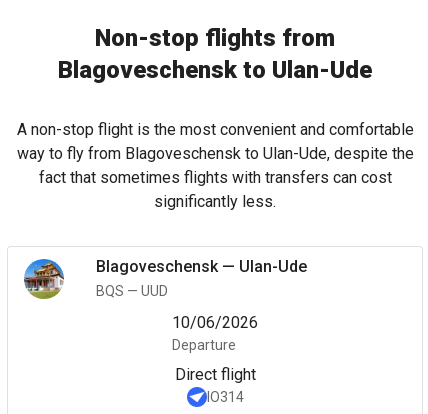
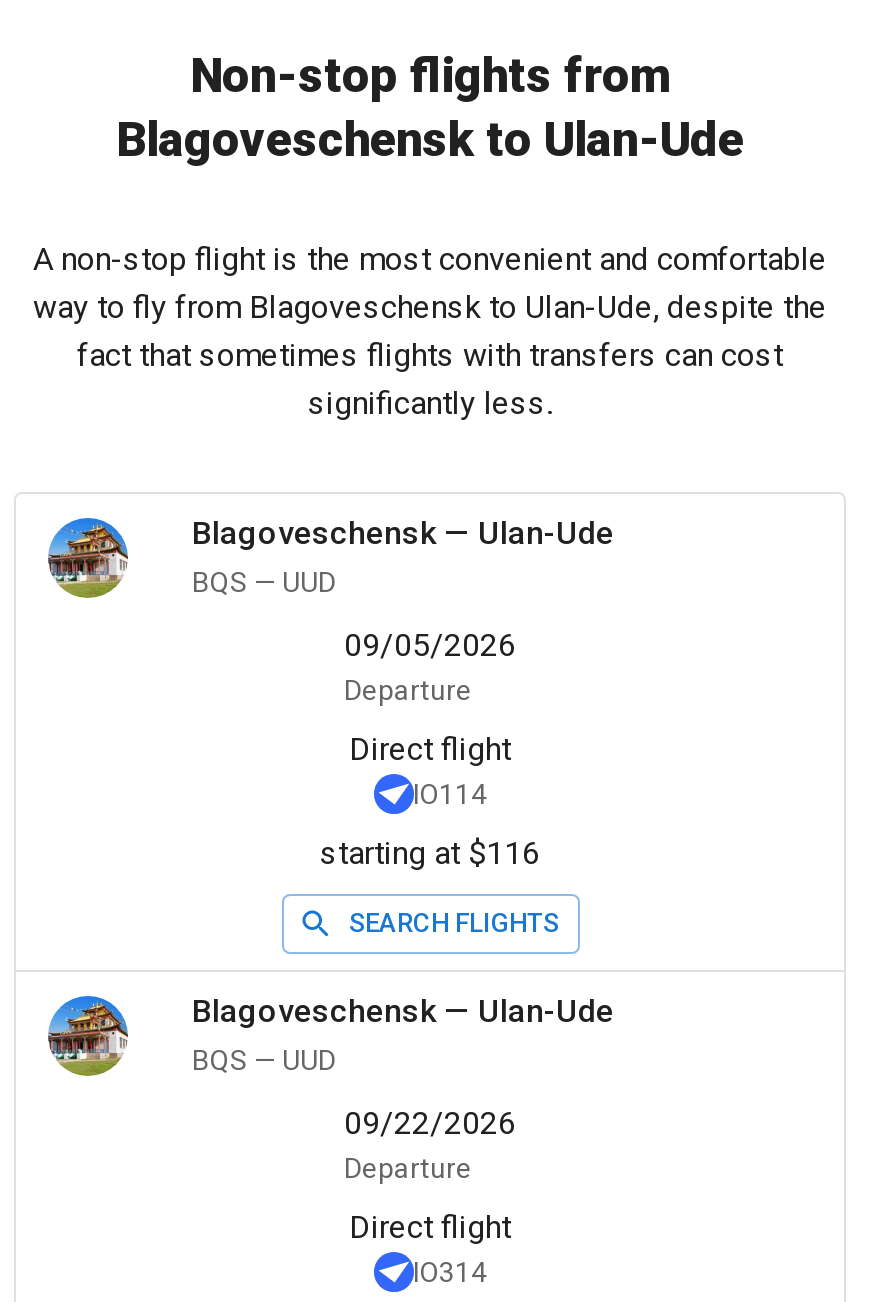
[172,313,258,332] 10/06/2026 -> [192,626,614,1142] 09/05/2026 | Departure | Direct flight | IO114 | starting at $116 | SEARCH FLIGHTS | Blagoveschensk — Ulan-Ude | BQS — UUD | 09/22/2026

